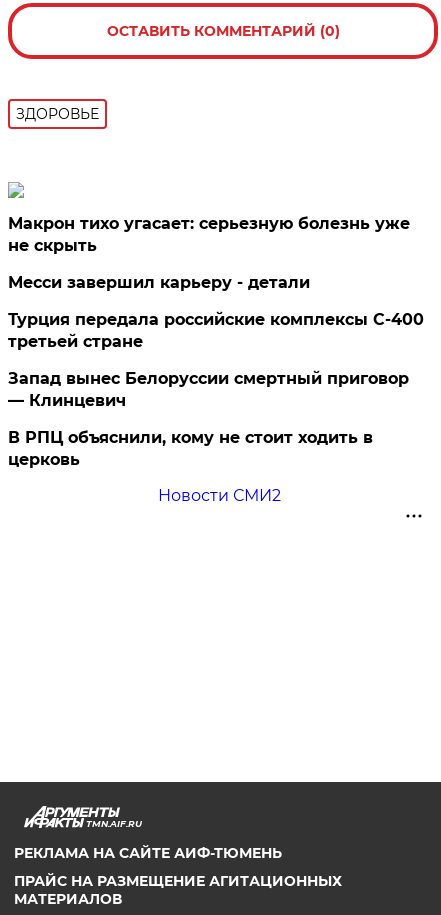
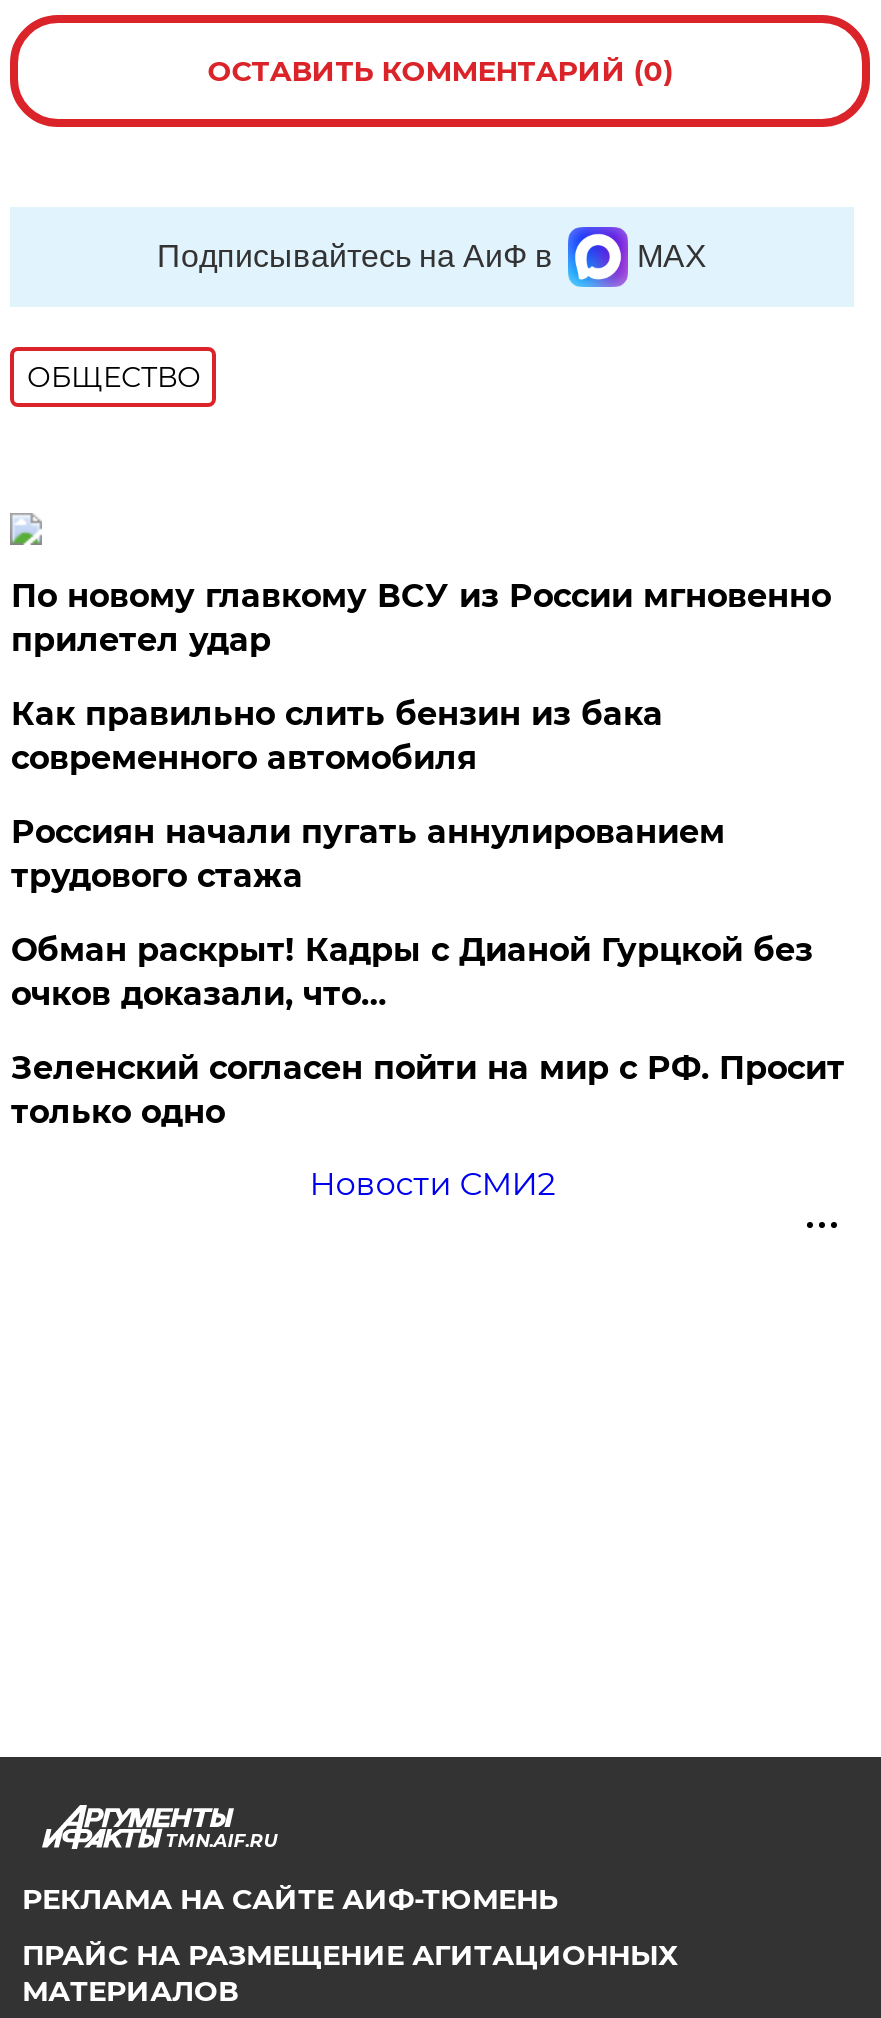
[16,105,99,123] ЗДОРОВЬЕ -> [27,239,707,395] Подписывайтесь на АиФ в | MAX | ОБЩЕСТВО
[8,214,424,469] Макрон тихо угасает: серьезную болезнь уже | не скрыть | Месси завершил карьеру - детали | Турция передала российские комплексы С-400 | третьей стране | Запад вынес Белоруссии смертный приговор | — Клинцевич | В РПЦ объяснили, кому не стоит ходить в | церковь -> [11,577,845,1131] По новому главкому ВСУ из России мгновенно | прилетел удар | Как правильно слить бензин из бака | современного автомобиля | Россиян начали пугать аннулированием | трудового стажа | Обман раскрыт! Кадры с Дианой Гурцкой без | очков доказали, что… | Зеленский согласен пойти на мир с РФ. Просит | только одно

